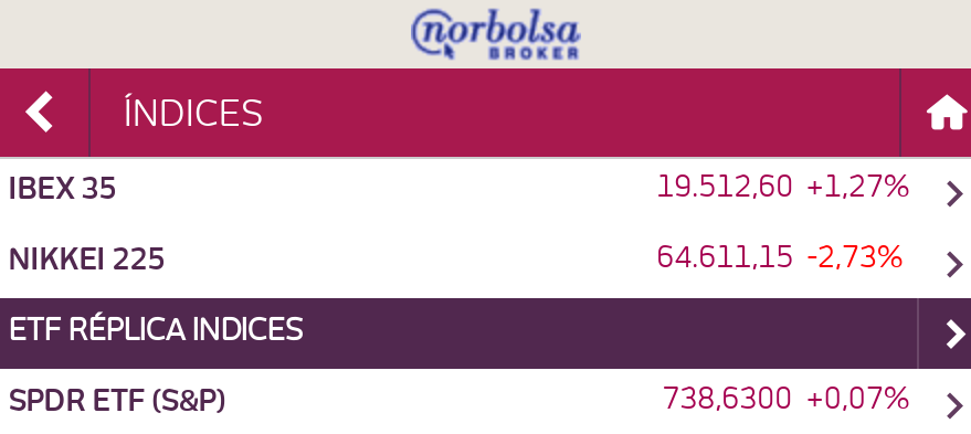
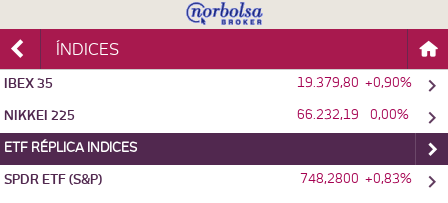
[657,175,910,204] 19.512,60 +1,27% -> [297,77,412,90] 19.379,80 +0,90%
[657,246,904,274] 64.611,15 -2,73% -> [297,109,408,122] 66.232,19 | 0,00%
[662,387,910,416] 738,6300 +0,07% -> [300,173,412,186] 748,2800 +0,83%

